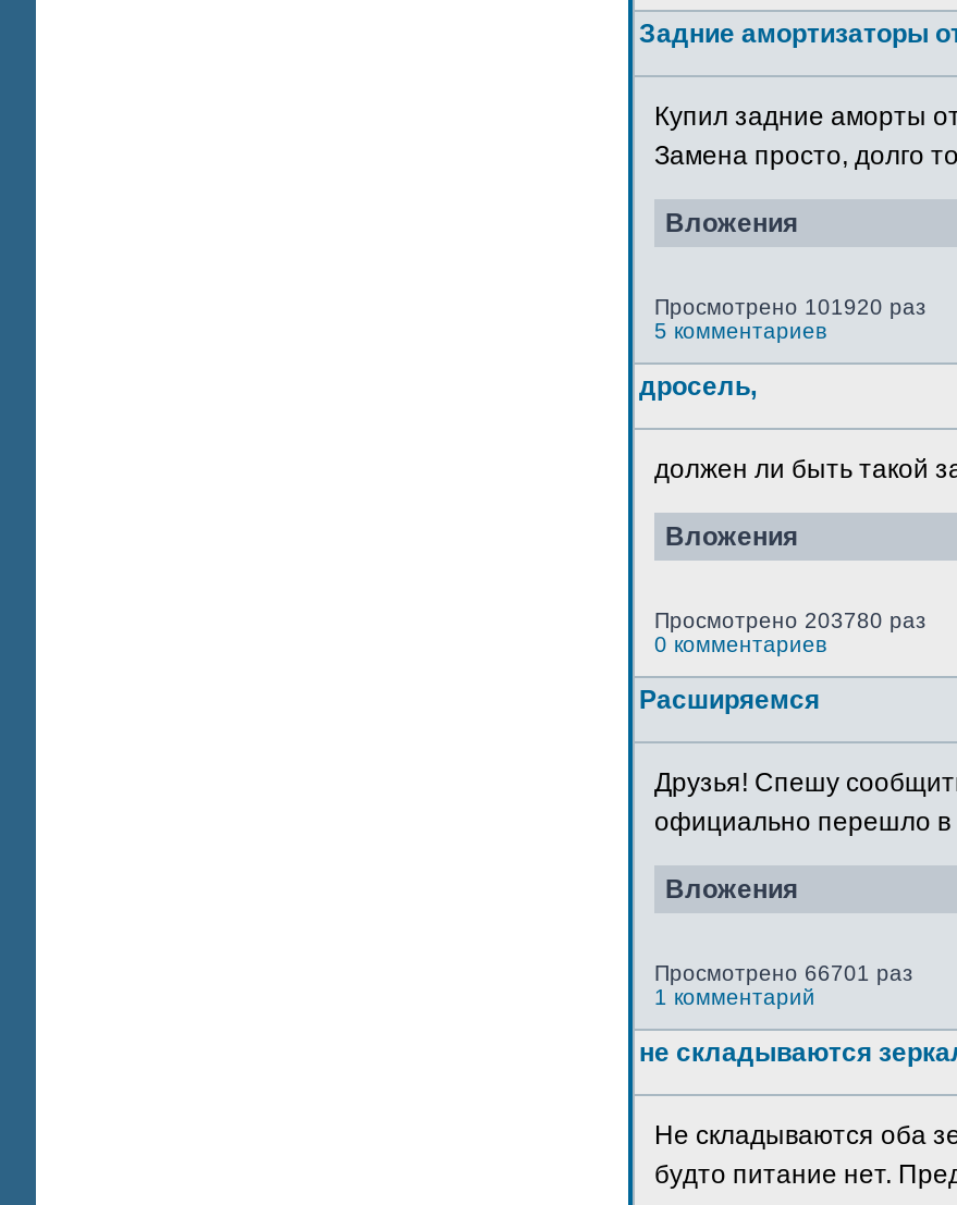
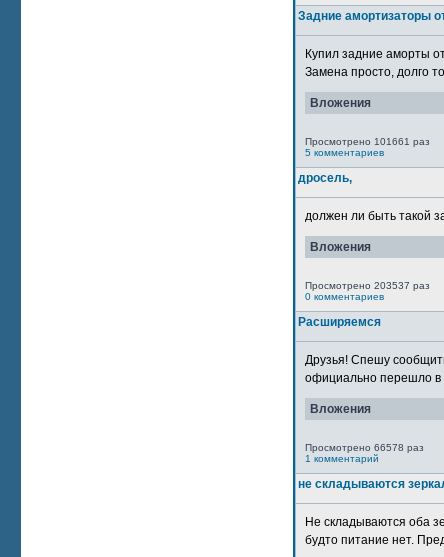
[654,295,927,319] Просмотрено 101920 раз -> [305,136,430,147] Просмотрено 101661 раз
[654,608,927,632] Просмотрено 203780 раз -> [305,280,430,291] Просмотрено 203537 раз
[654,961,913,985] Просмотрено 66701 раз -> [305,442,424,453] Просмотрено 66578 раз

